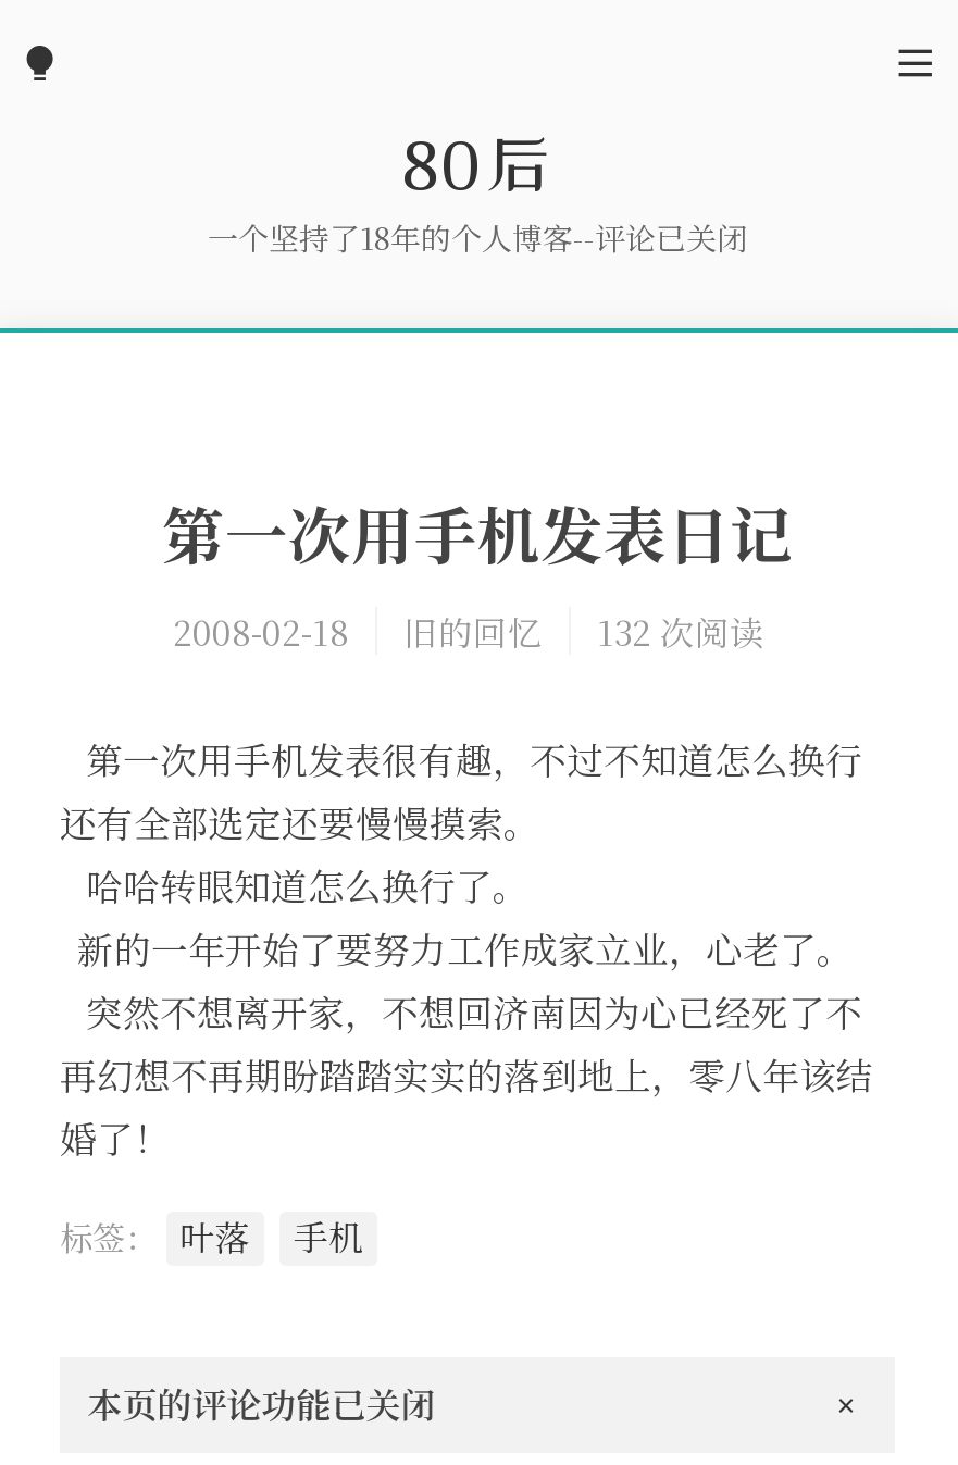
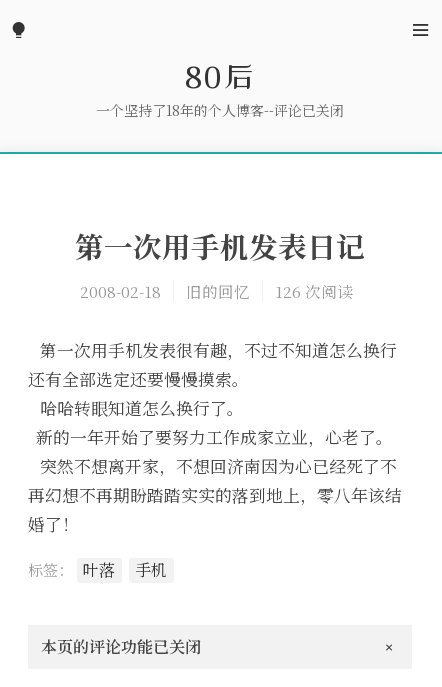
[173,607,764,655] 2008-02-18 旧的回忆 132 次阅读 -> [79,280,352,302] 2008-02-18 旧的回忆 126 次阅读

